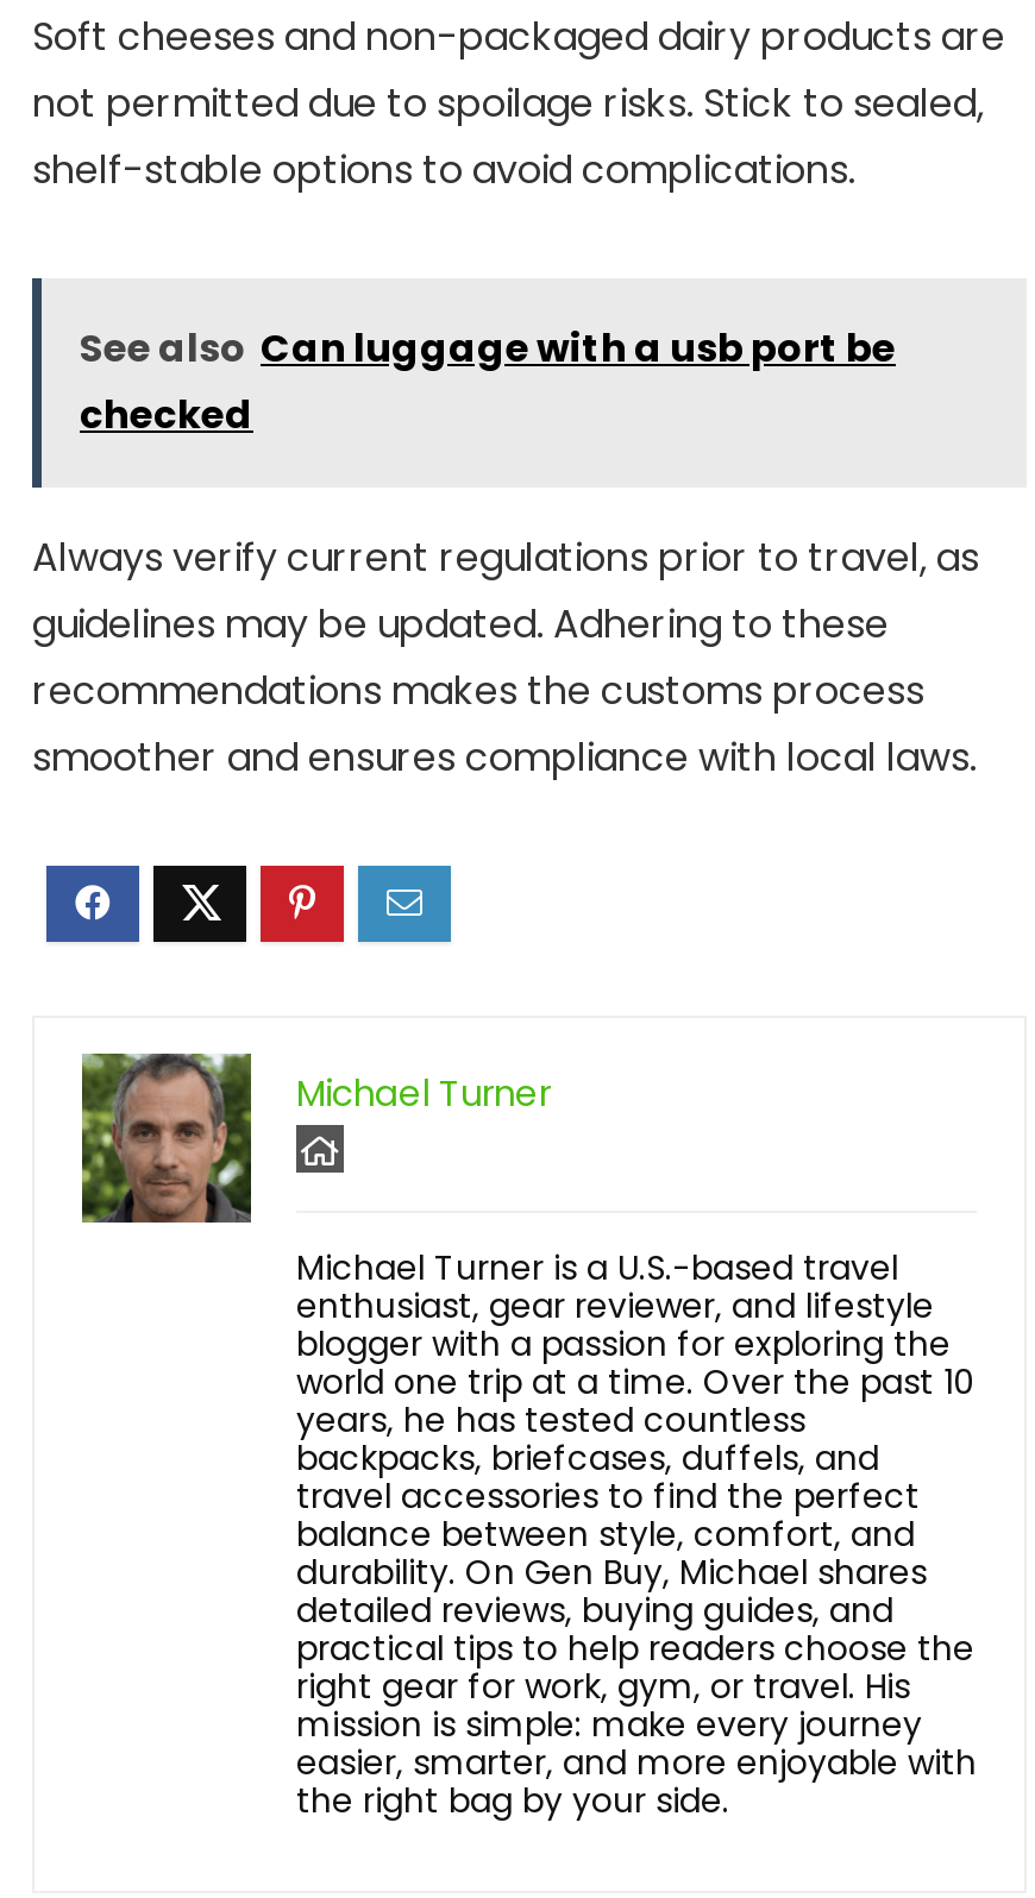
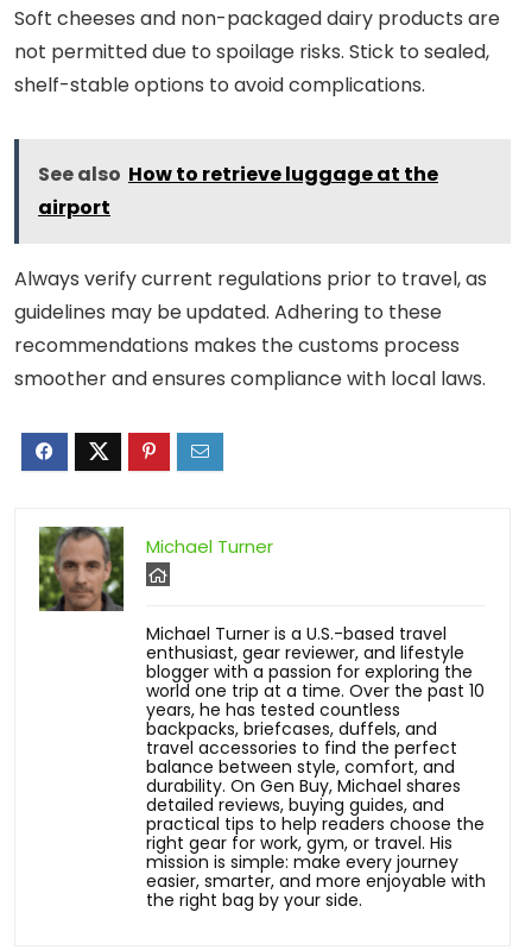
[80,321,896,442] See also Can luggage with a usb port be | checked -> [38,161,438,221] See also How to retrieve luggage at the | airport

